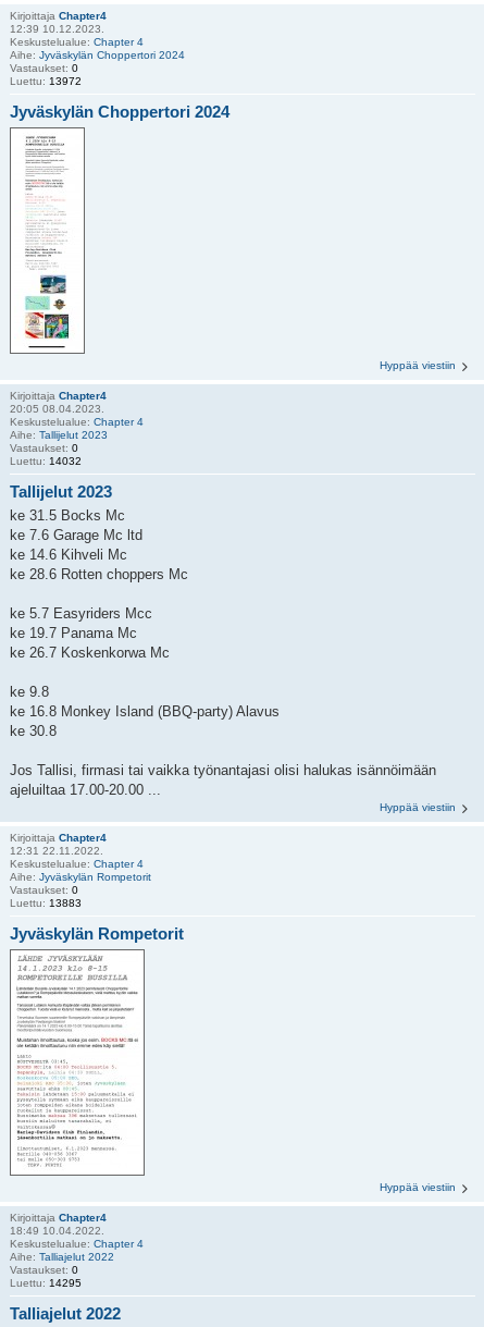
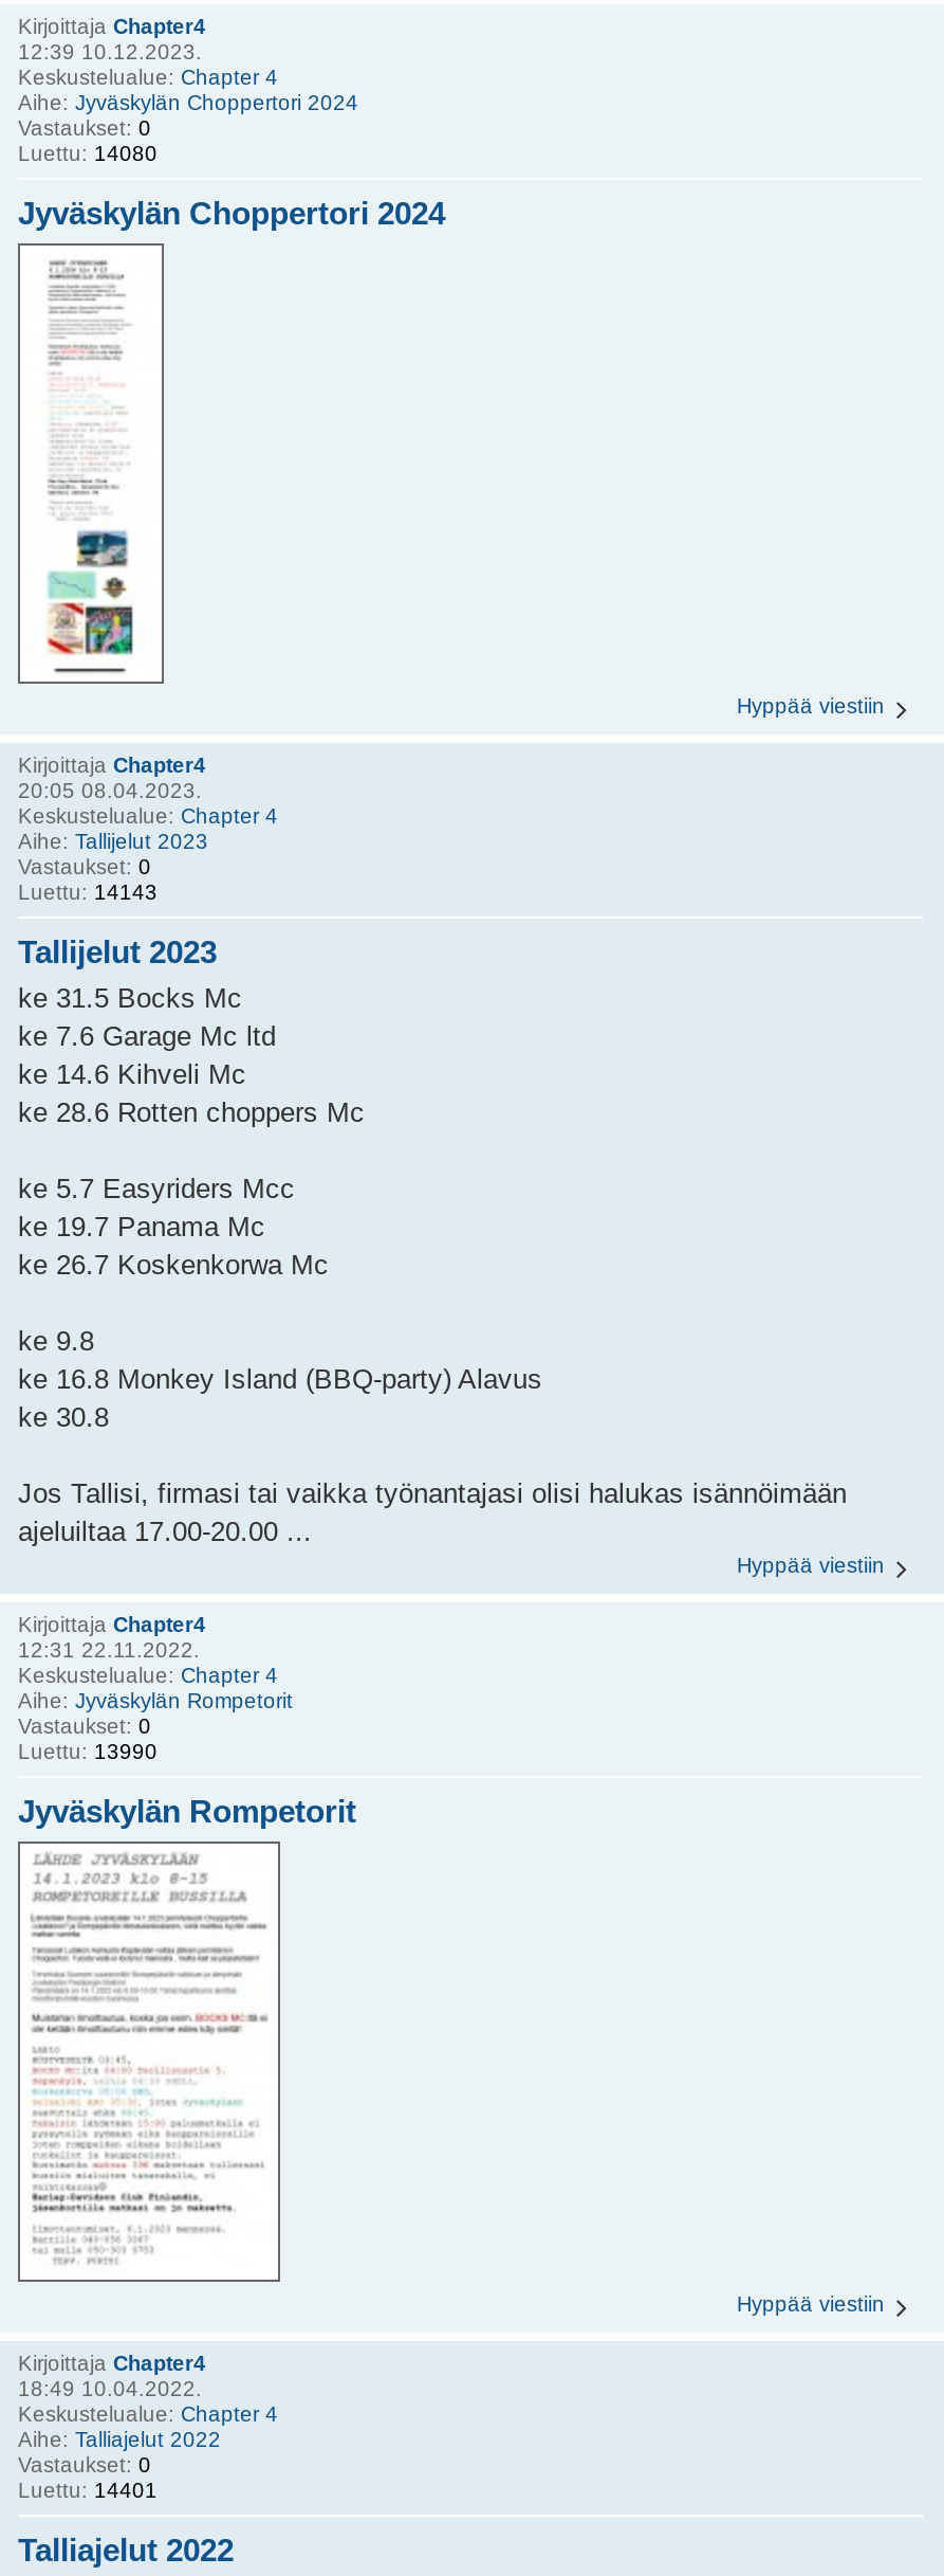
[10,75,82,87] Luettu: 13972 -> [18,142,158,165] Luettu: 14080
[10,454,82,466] Luettu: 14032 -> [18,879,158,903] Luettu: 14143
[10,897,82,909] Luettu: 13883 -> [18,1740,158,1763] Luettu: 13990
[10,1276,82,1288] Luettu: 14295 -> [18,2478,158,2501] Luettu: 14401

